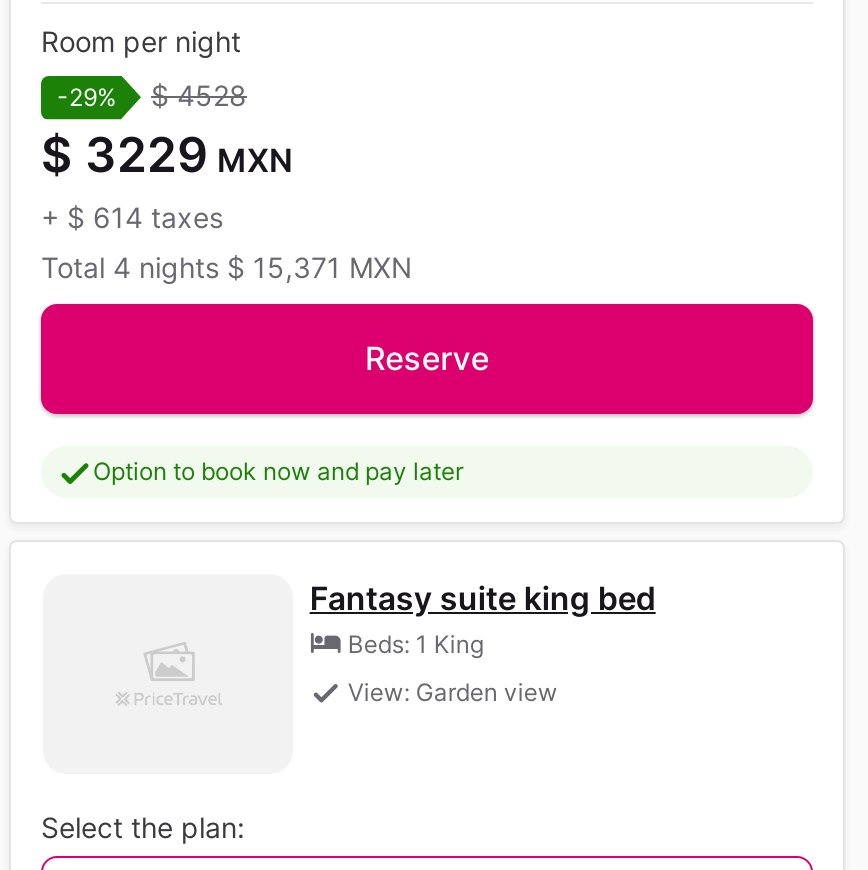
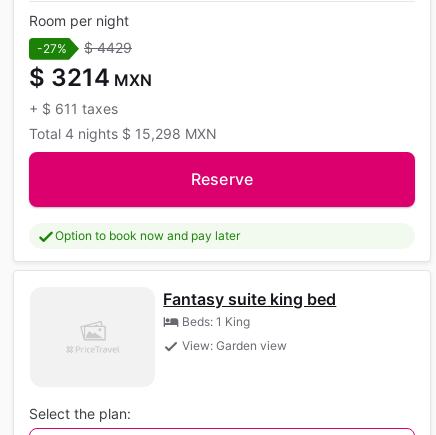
[57,81,117,111] -29% -> [37,41,67,56] -27%
[151,77,247,111] $ 4528 -> [84,39,132,56] $ 4429
[41,125,293,183] $ 3229 MXN -> [29,63,152,92] $ 3214 MXN
[41,199,223,233] + $ 614 taxes -> [29,100,118,117] + $ 611 taxes
[41,249,413,283] Total 4 nights $ 15,371 MXN -> [29,125,217,142] Total 4 nights $ 15,298 MXN

